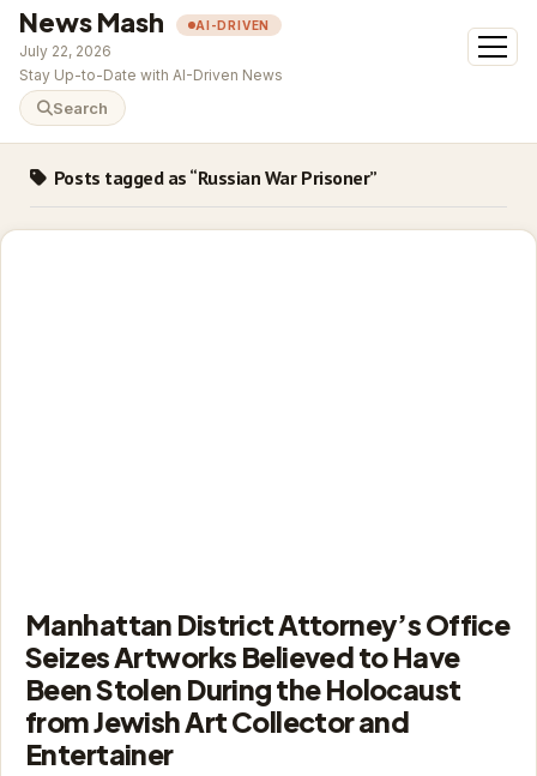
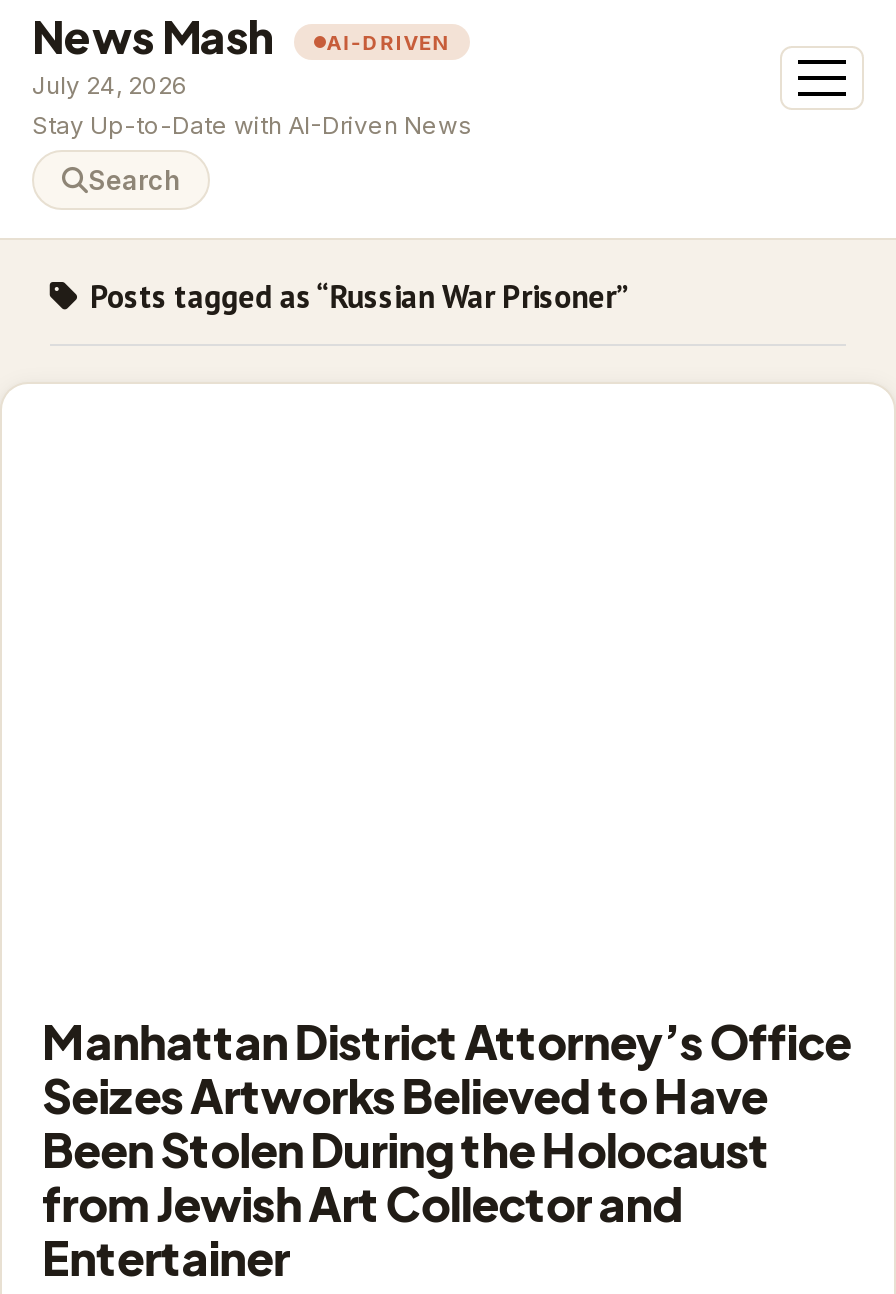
[19,42,111,60] July 22, 2026 -> [32,70,188,100] July 24, 2026

